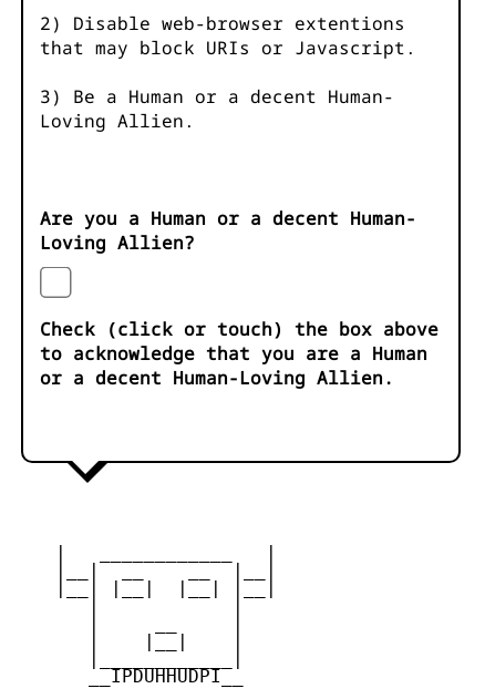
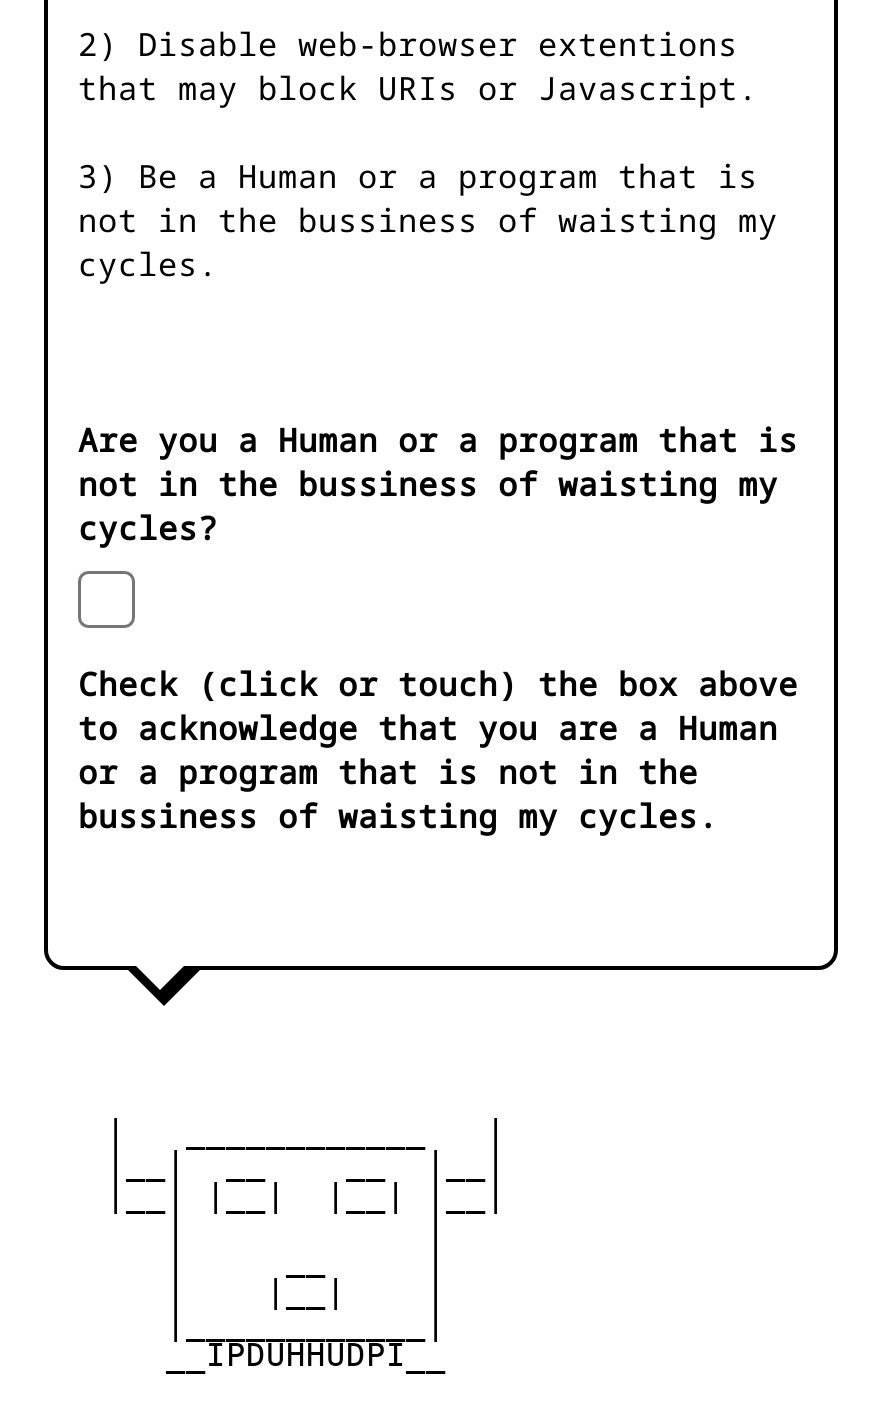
[40,84,394,133] 3) Be a Human or a decent Human- | Loving Allien. -> [78,154,778,286] 3) Be a Human or a program that is | not in the bussiness of waisting my | cycles.
[40,206,416,255] Are you a Human or a decent Human- | Loving Allien? -> [78,418,798,550] Are you a Human or a program that is | not in the bussiness of waisting my | cycles?
[40,366,394,390] or a decent Human-Loving Allien. -> [78,750,718,838] or a program that is not in the | bussiness of waisting my cycles.

